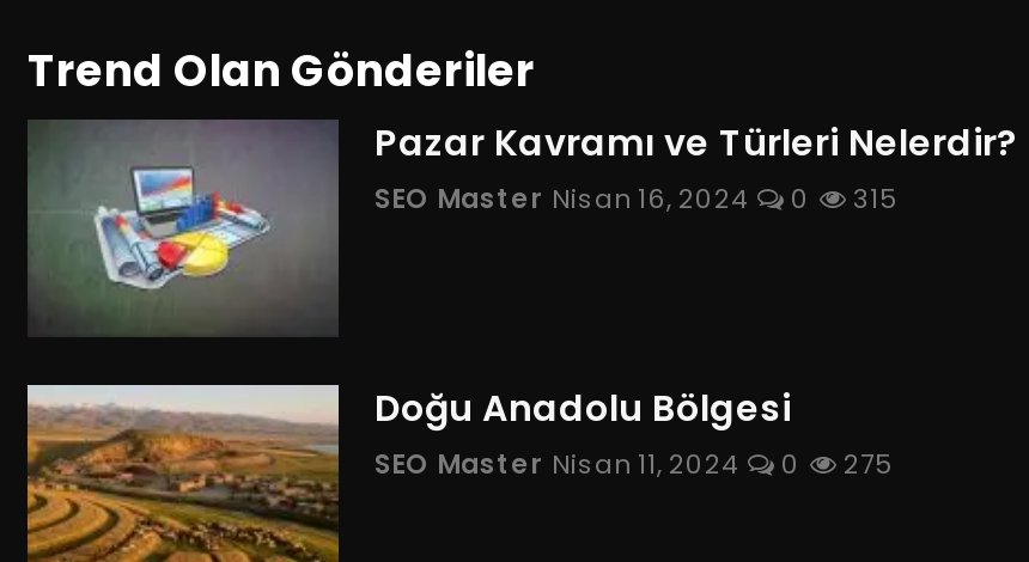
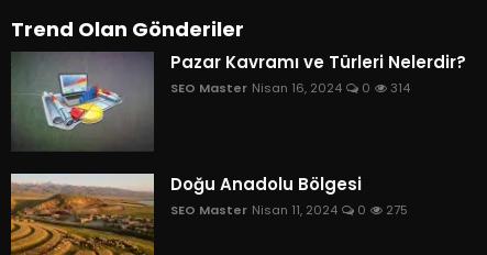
[375,180,896,219] SEO Master Nisan 16, 2024 0 315 -> [170,80,410,97] SEO Master Nisan 16, 2024 0 314

